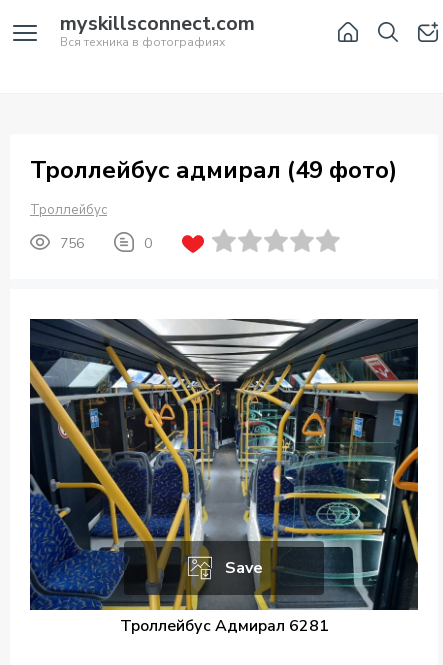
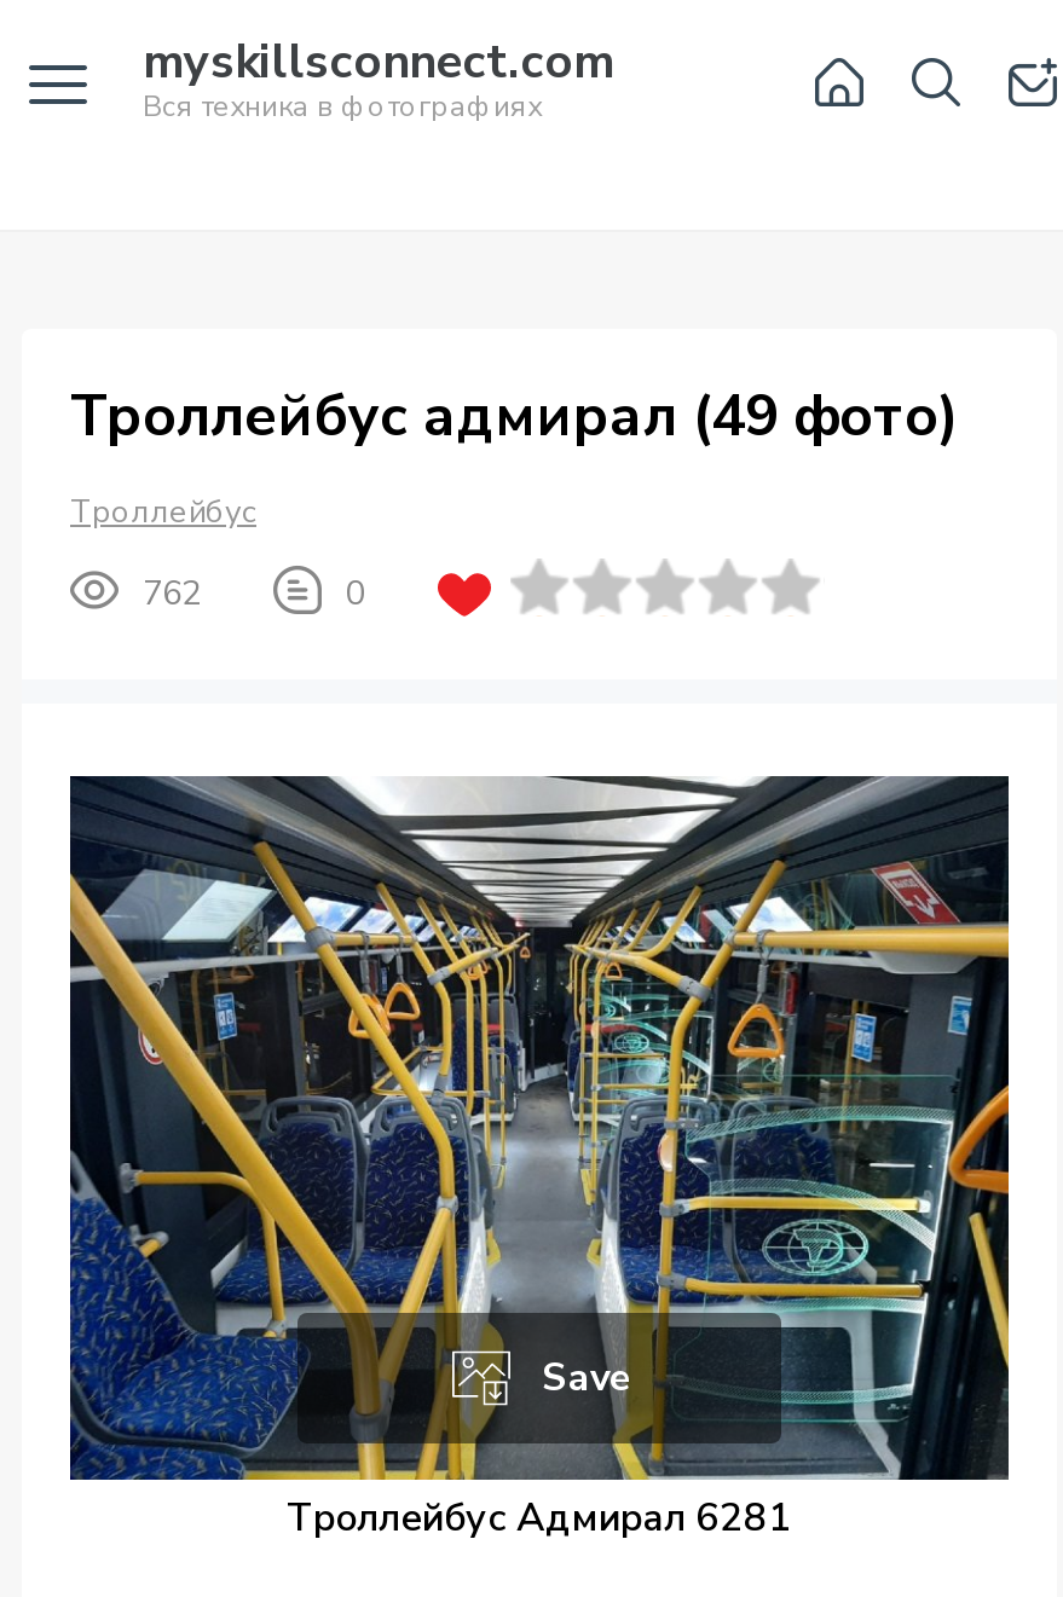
[60,234,84,253] 756 -> [143,571,201,617] 762

